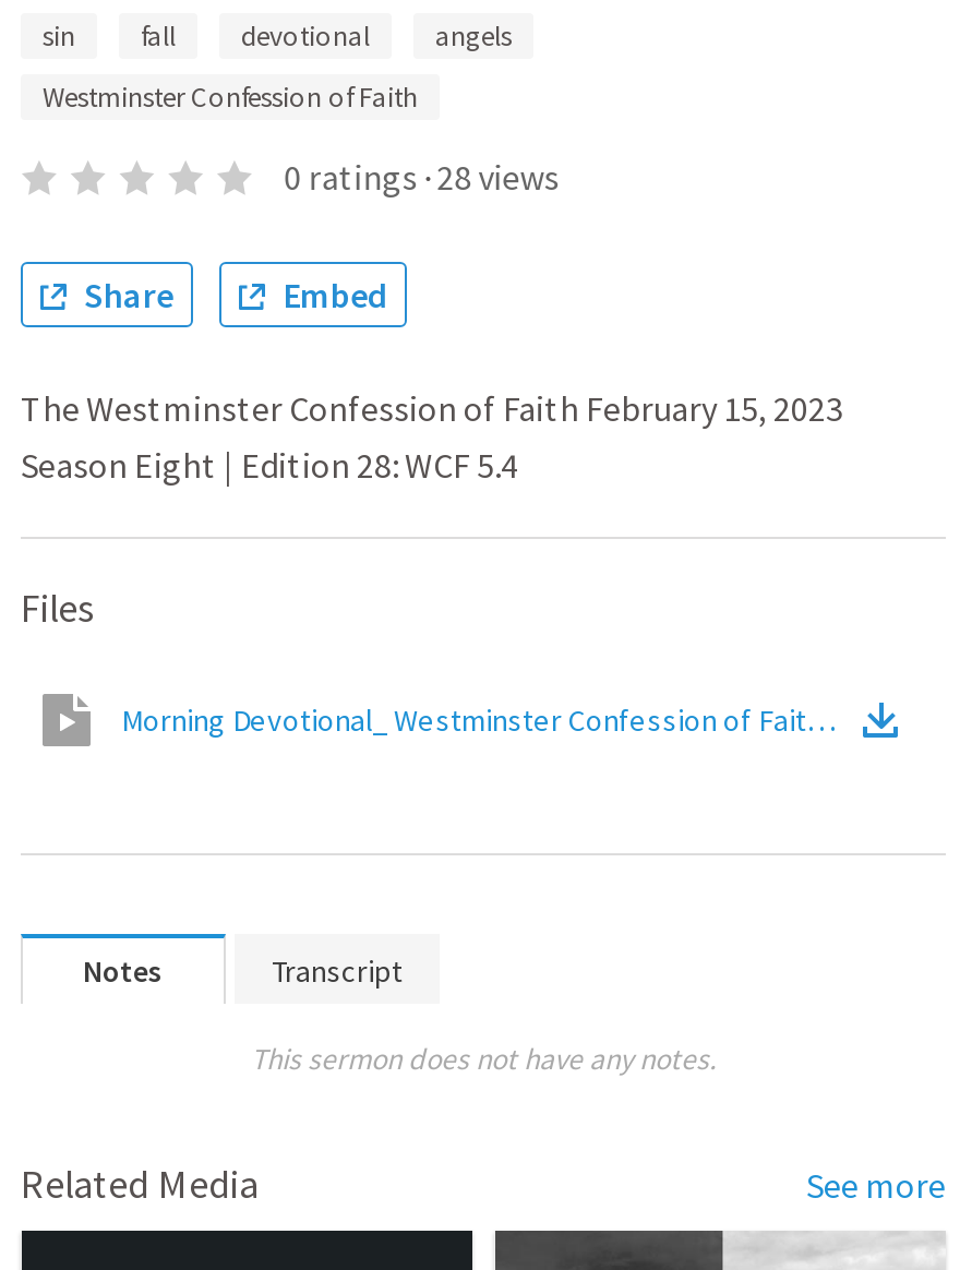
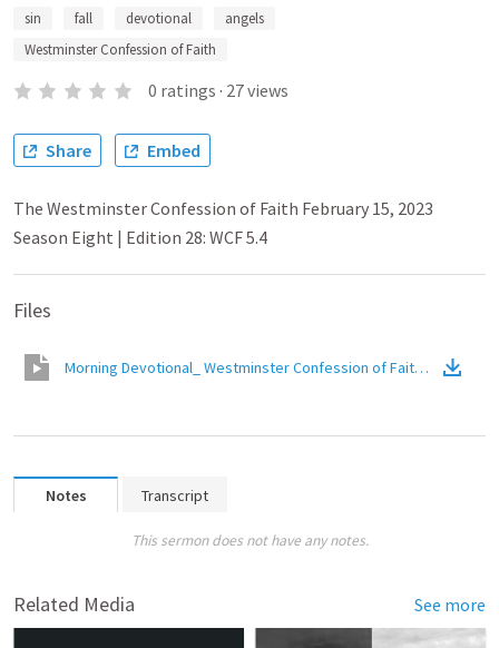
[284,155,559,199] 0 ratings · 28 views -> [148,79,288,101] 0 ratings · 27 views

